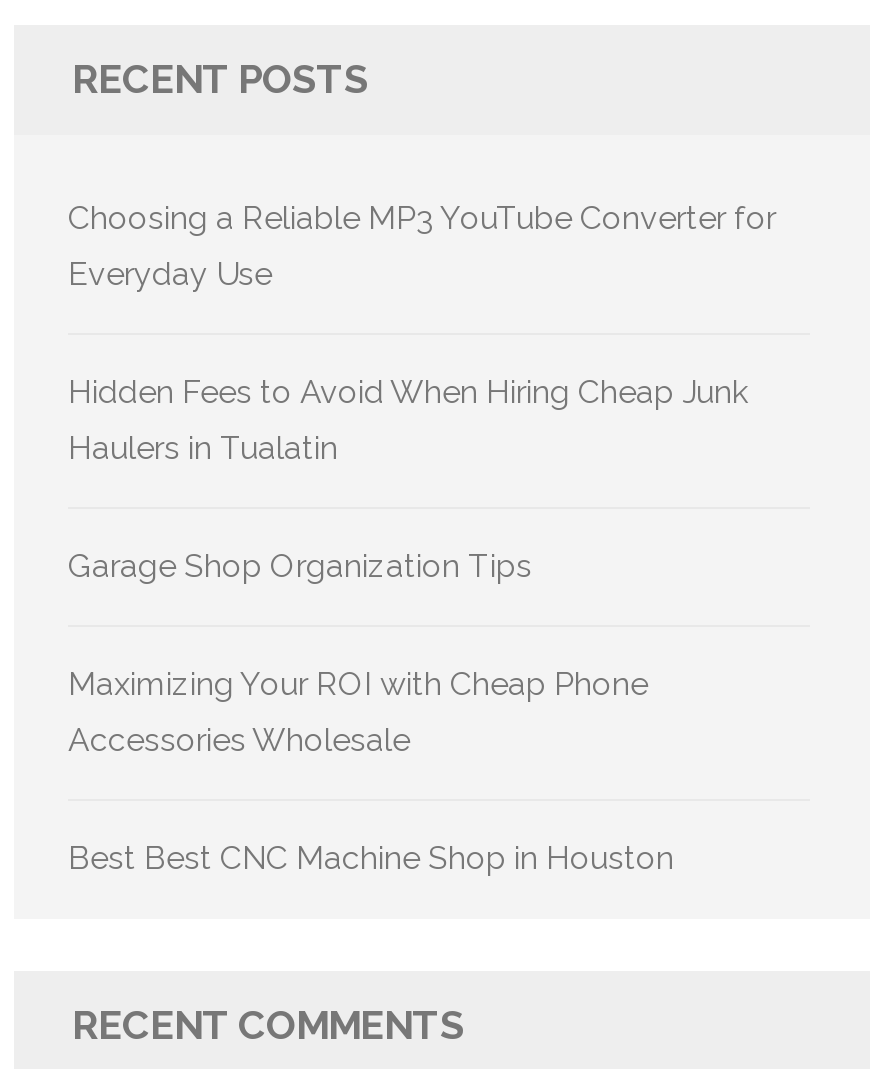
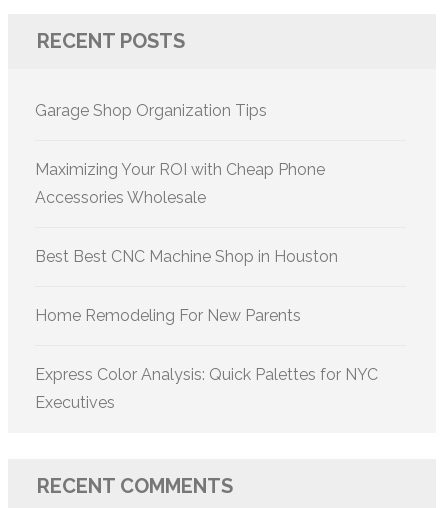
[68,199,776,467] Choosing a Reliable MP3 YouTube Converter for | Everyday Use | Hidden Fees to Avoid When Hiring Cheap Junk | Haulers in Tualatin -> none
moved [68,547,674,877] -> [35,101,338,266]: Garage Shop Organization Tips | Maximizing Your ROI with Cheap Phone | Accessories Wholesale | Best Best CNC Machine Shop in Houston
none -> [35,306,378,412] Home Remodeling For New Parents | Express Color Analysis: Quick Palettes for NYC | Executives

